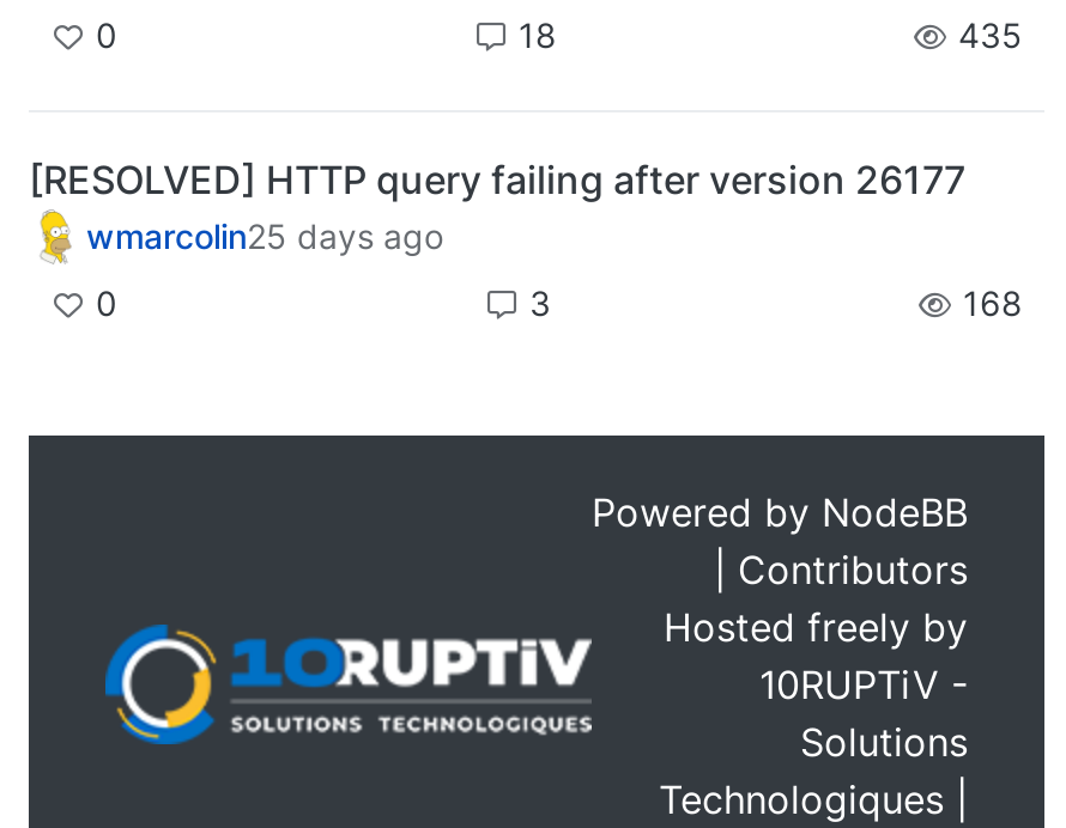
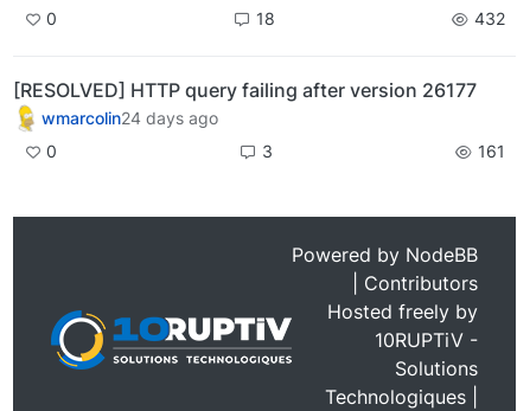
[949,13,1023,54] 435 -> [470,8,505,28] 432
[86,214,443,255] wmarcolin25 days ago -> [42,107,218,127] wmarcolin24 days ago
[953,282,1023,322] 168 -> [473,141,505,161] 161

